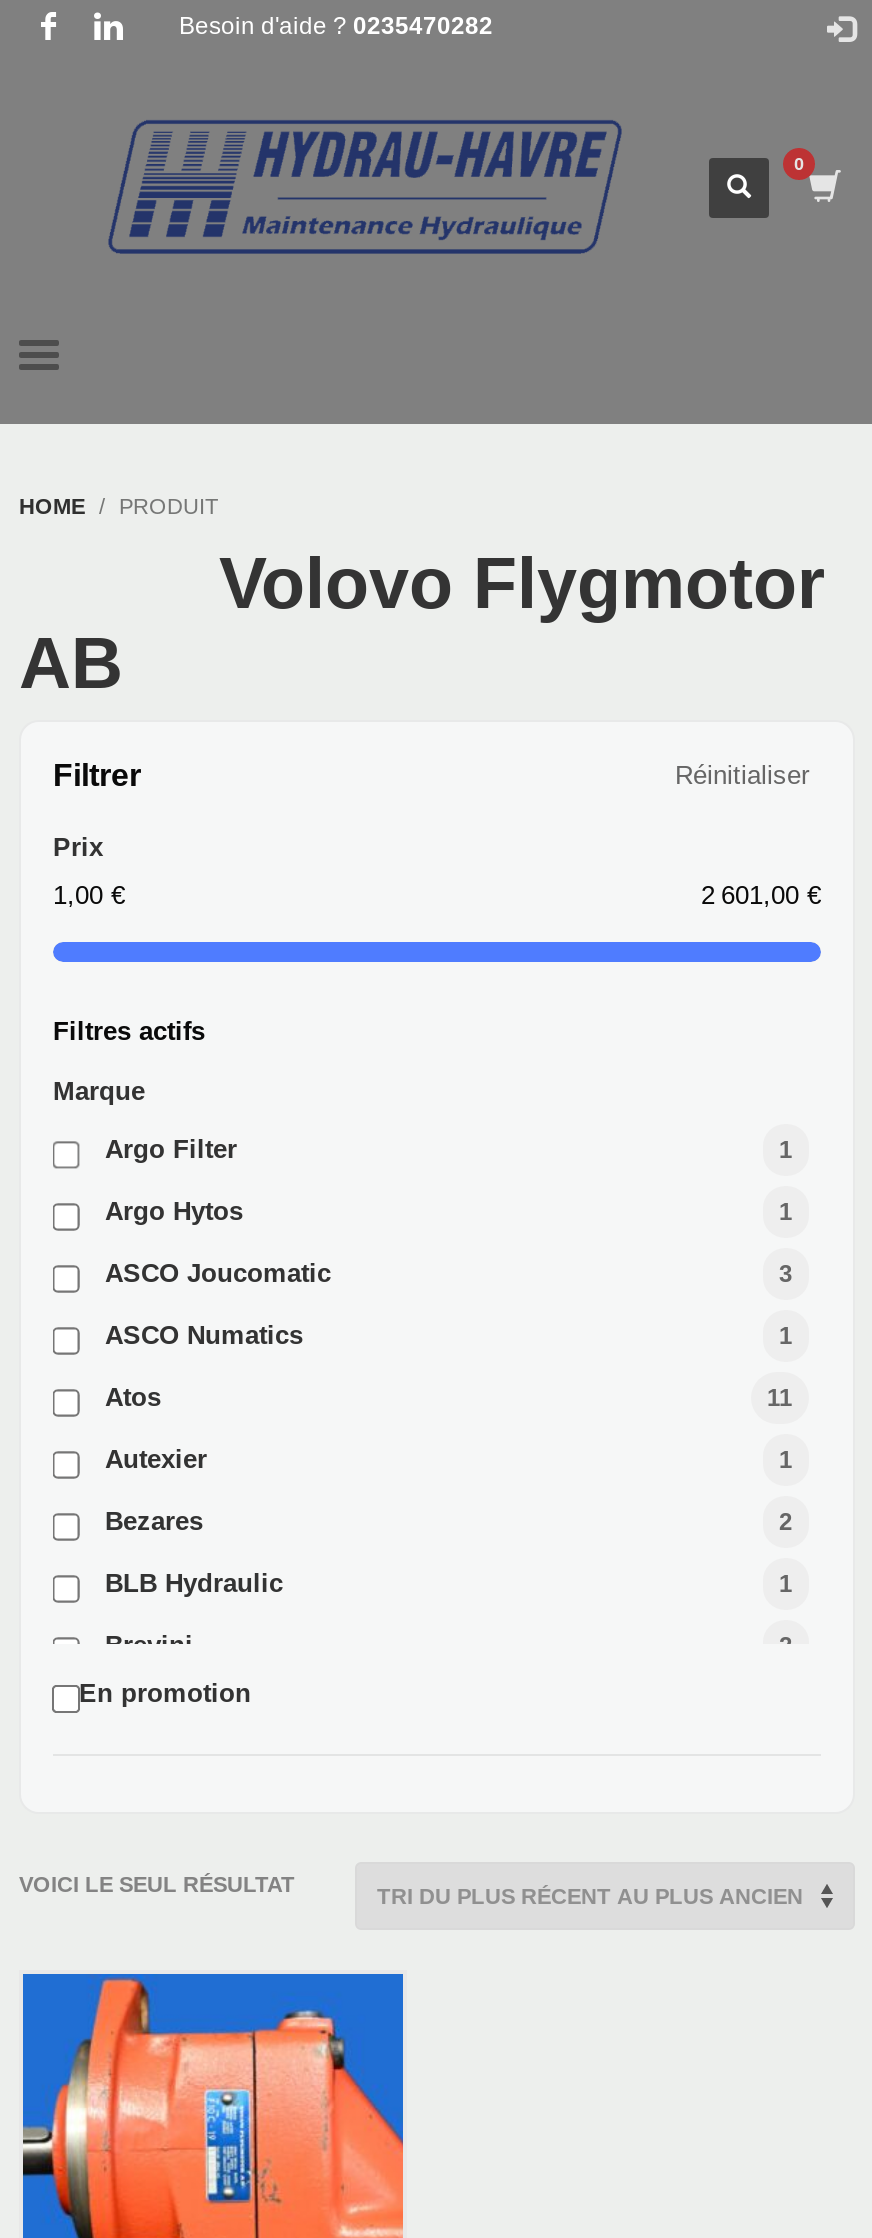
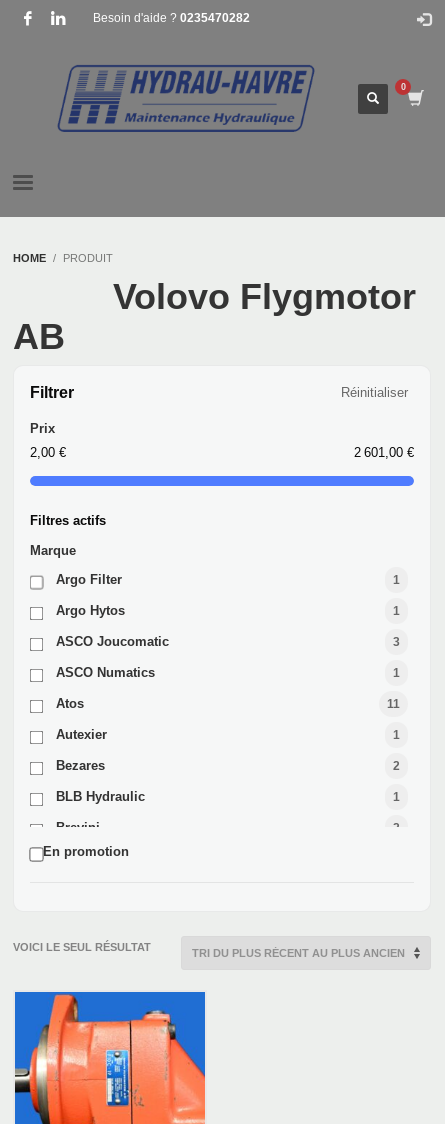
[53,880,125,910] 1,00 € -> [30,445,66,460] 2,00 €

